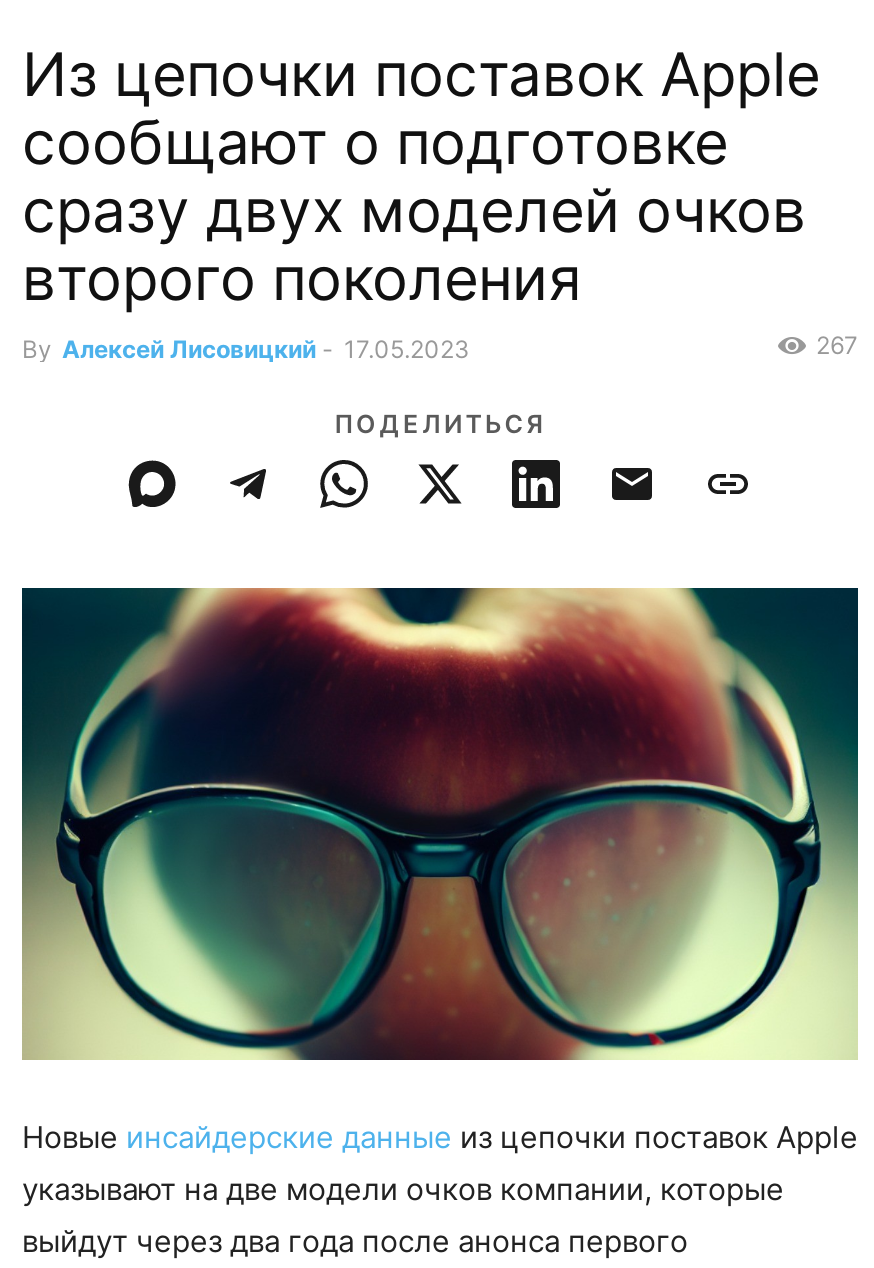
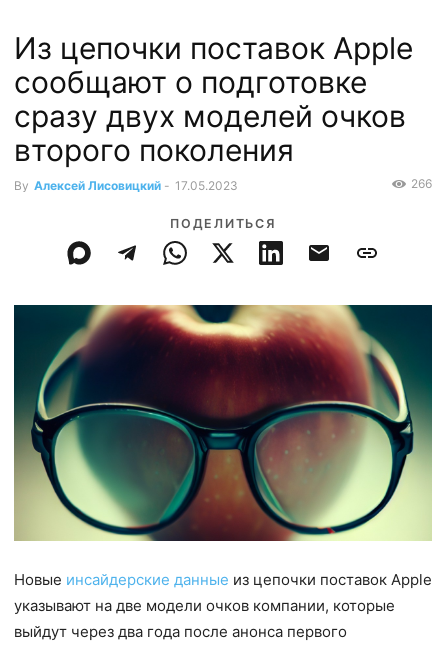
[816,330,858,360] 267 -> [411,176,432,191] 266

